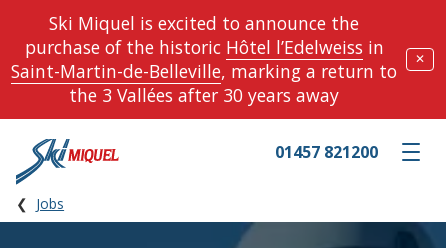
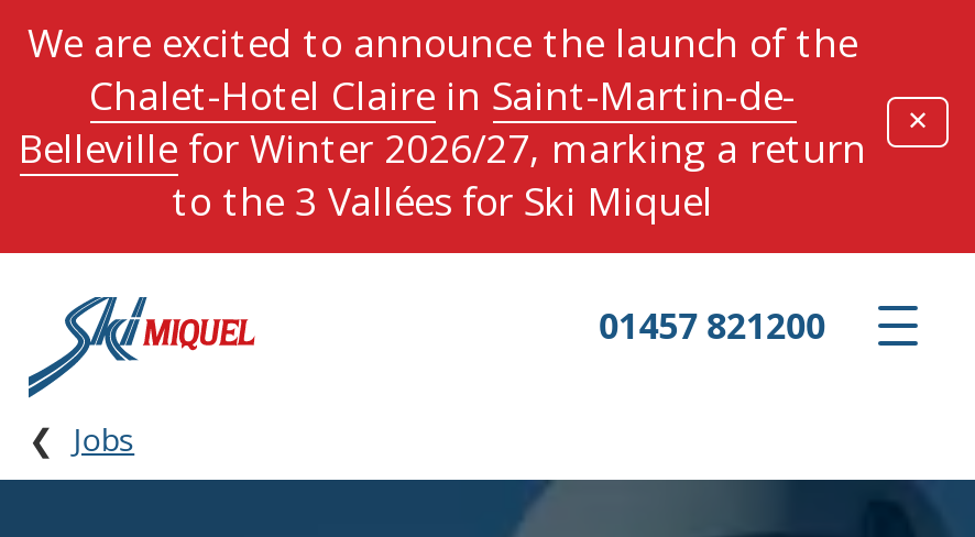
[11,11,397,107] Ski Miquel is excited to announce the | purchase of the historic Hôtel l’Edelweiss in | Saint-Martin-de-Belleville, marking a return to | the 3 Vallées after 30 years away -> [19,15,866,227] We are excited to announce the launch of the | Chalet-Hotel Claire in Saint-Martin-de- | Bellevillefor Winter 2026/27, marking a return | to the 3 Vallées for Ski Miquel

